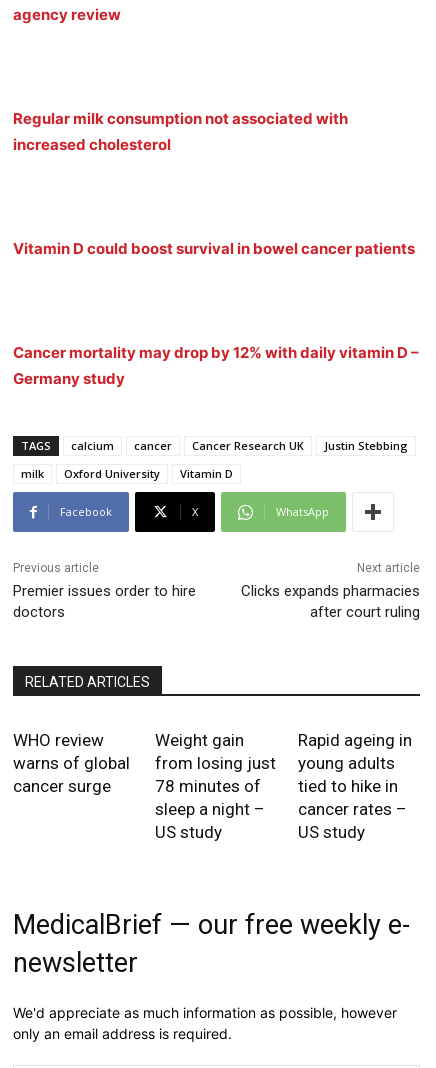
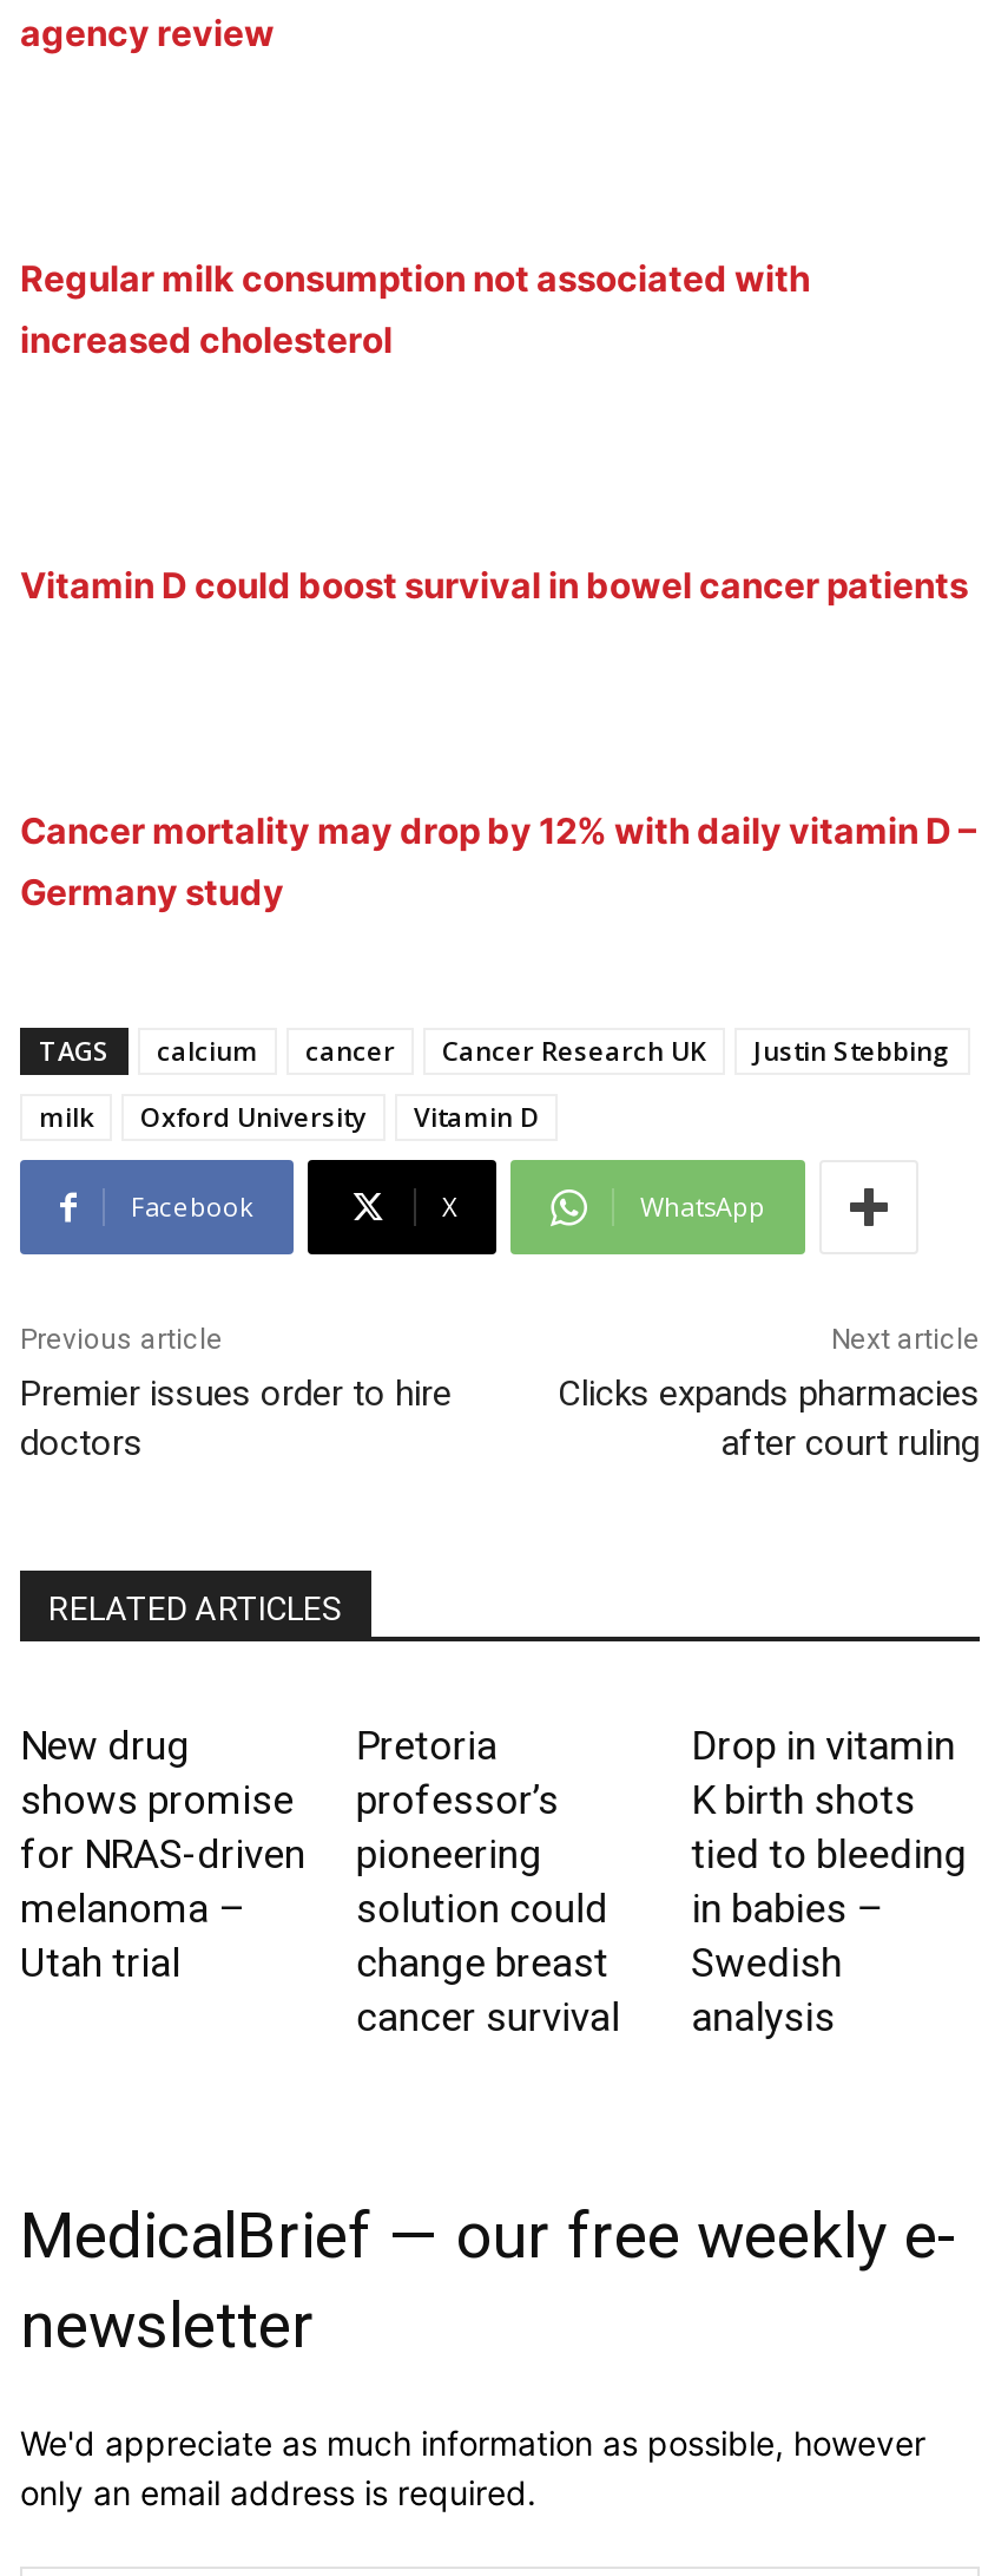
[13,730,130,796] WHO review | warns of global | cancer surge -> [20,1722,305,1987] New drug | shows promise | for NRAS-driven | melanoma – | Utah trial
[155,730,276,842] Weight gain | from losing just | 78 minutes of | sleep a night – | US study -> [356,1722,620,2041] Pretoria | professor’s | pioneering | solution could | change breast | cancer survival
[298,730,412,842] Rapid ageing in | young adults | tied to hike in | cancer rates – | US study -> [691,1722,967,2041] Drop in vitamin | K birth shots | tied to bleeding | in babies – | Swedish | analysis

